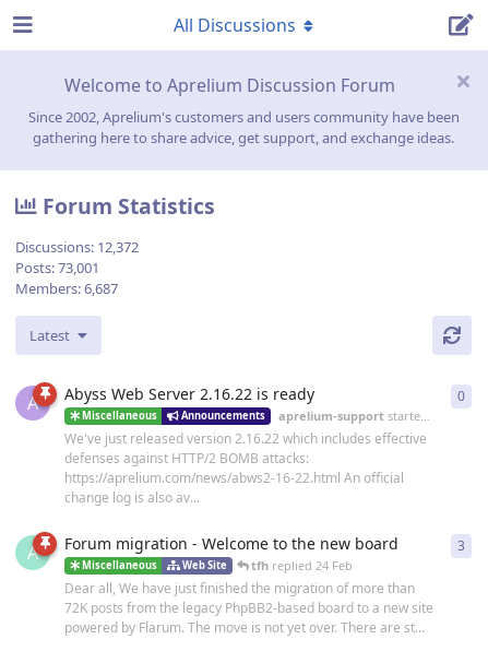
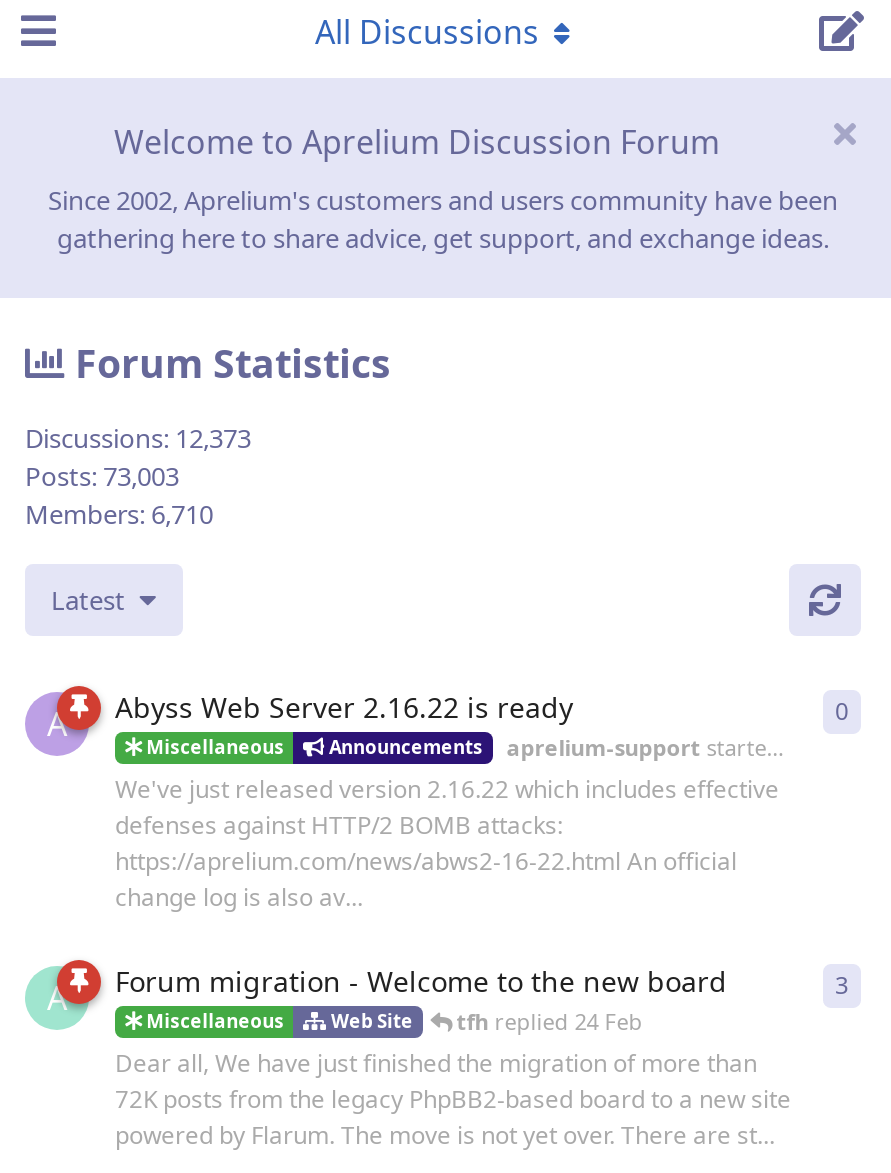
[15,237,139,257] Discussions: 12,372 -> [25,420,251,456] Discussions: 12,373
[15,258,99,278] Posts: 73,001 -> [25,458,179,494] Posts: 73,003
[15,279,118,298] Members: 6,687 -> [25,496,213,532] Members: 6,710

